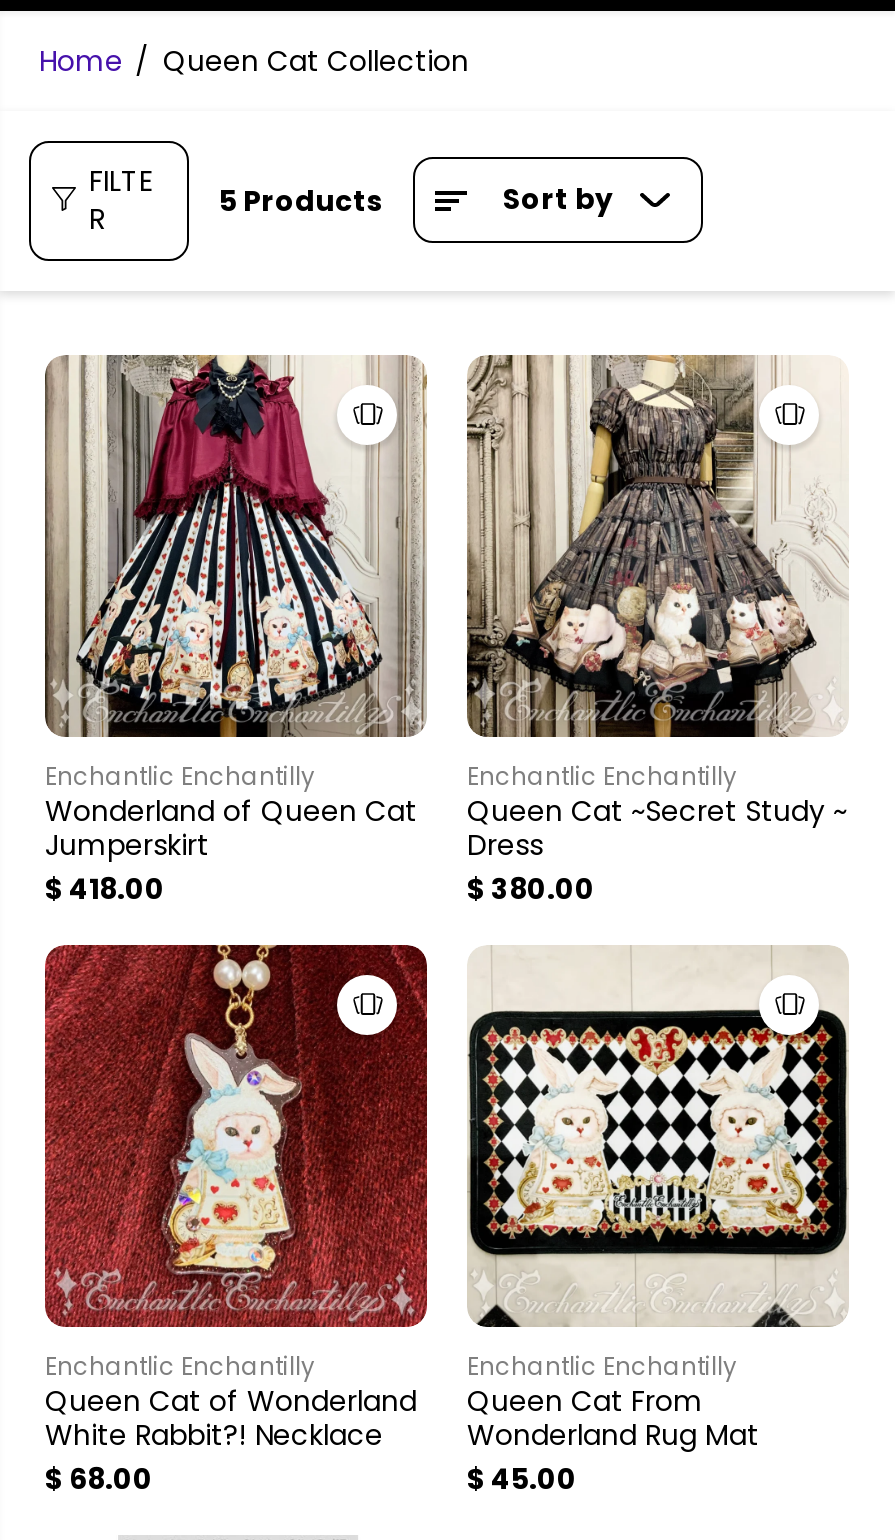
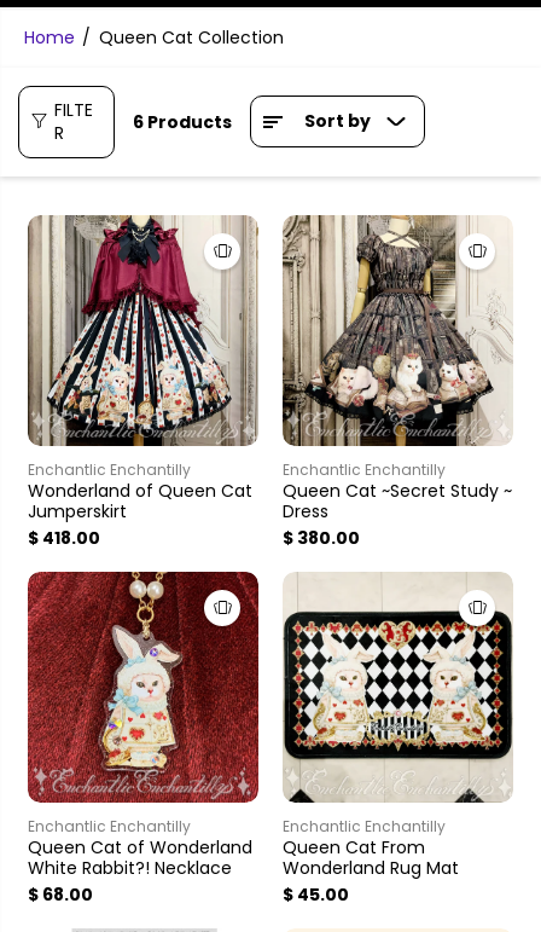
[89,160,383,220] FILTE 5 Products -> [54,98,232,134] FILTE 6 Products

